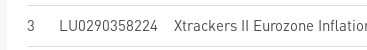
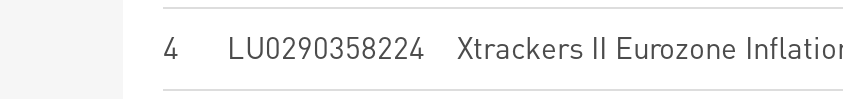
[27,15,35,35] 3 -> [163,27,179,67] 4

